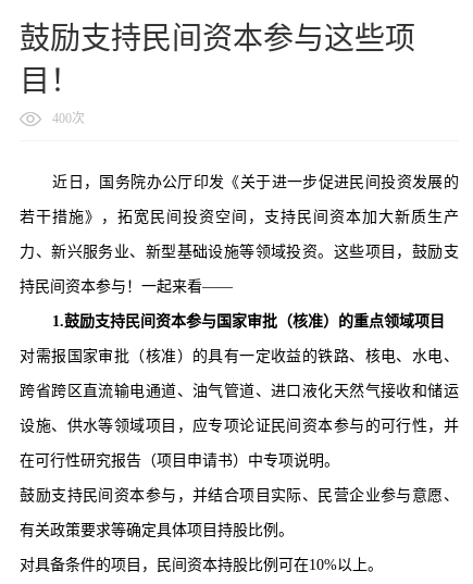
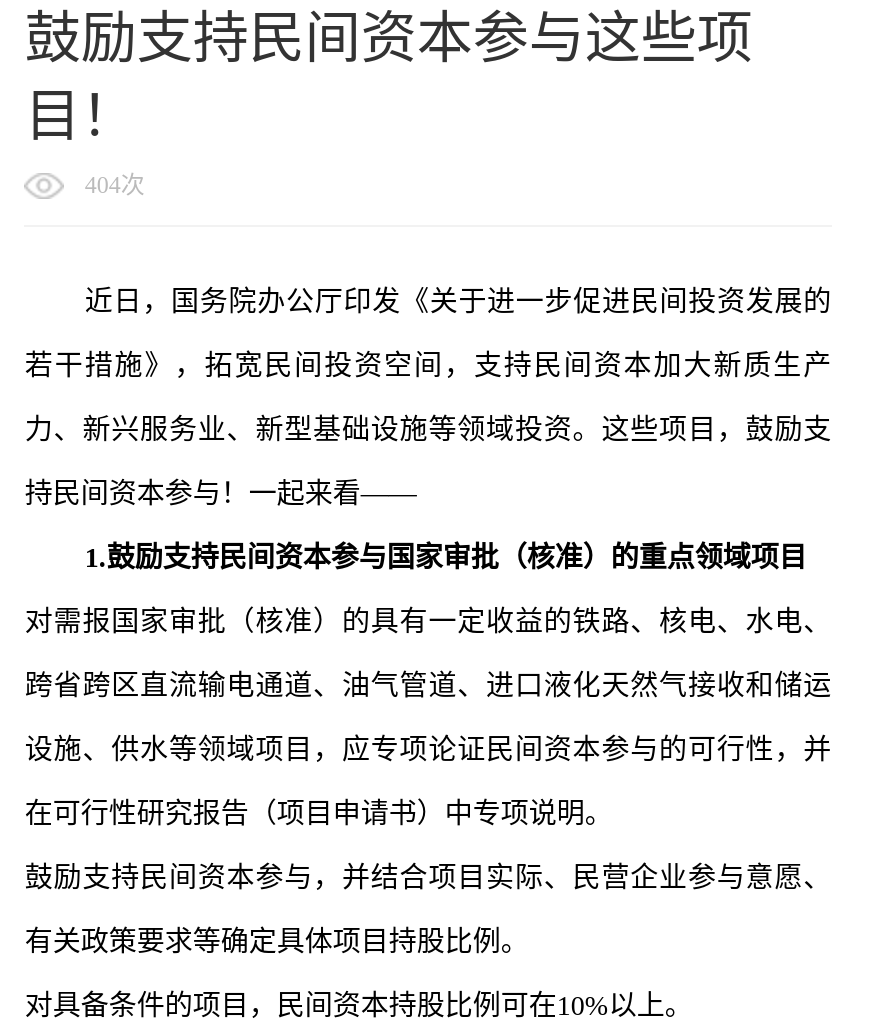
[53,112,85,126] 400次 -> [85,174,145,200] 404次

